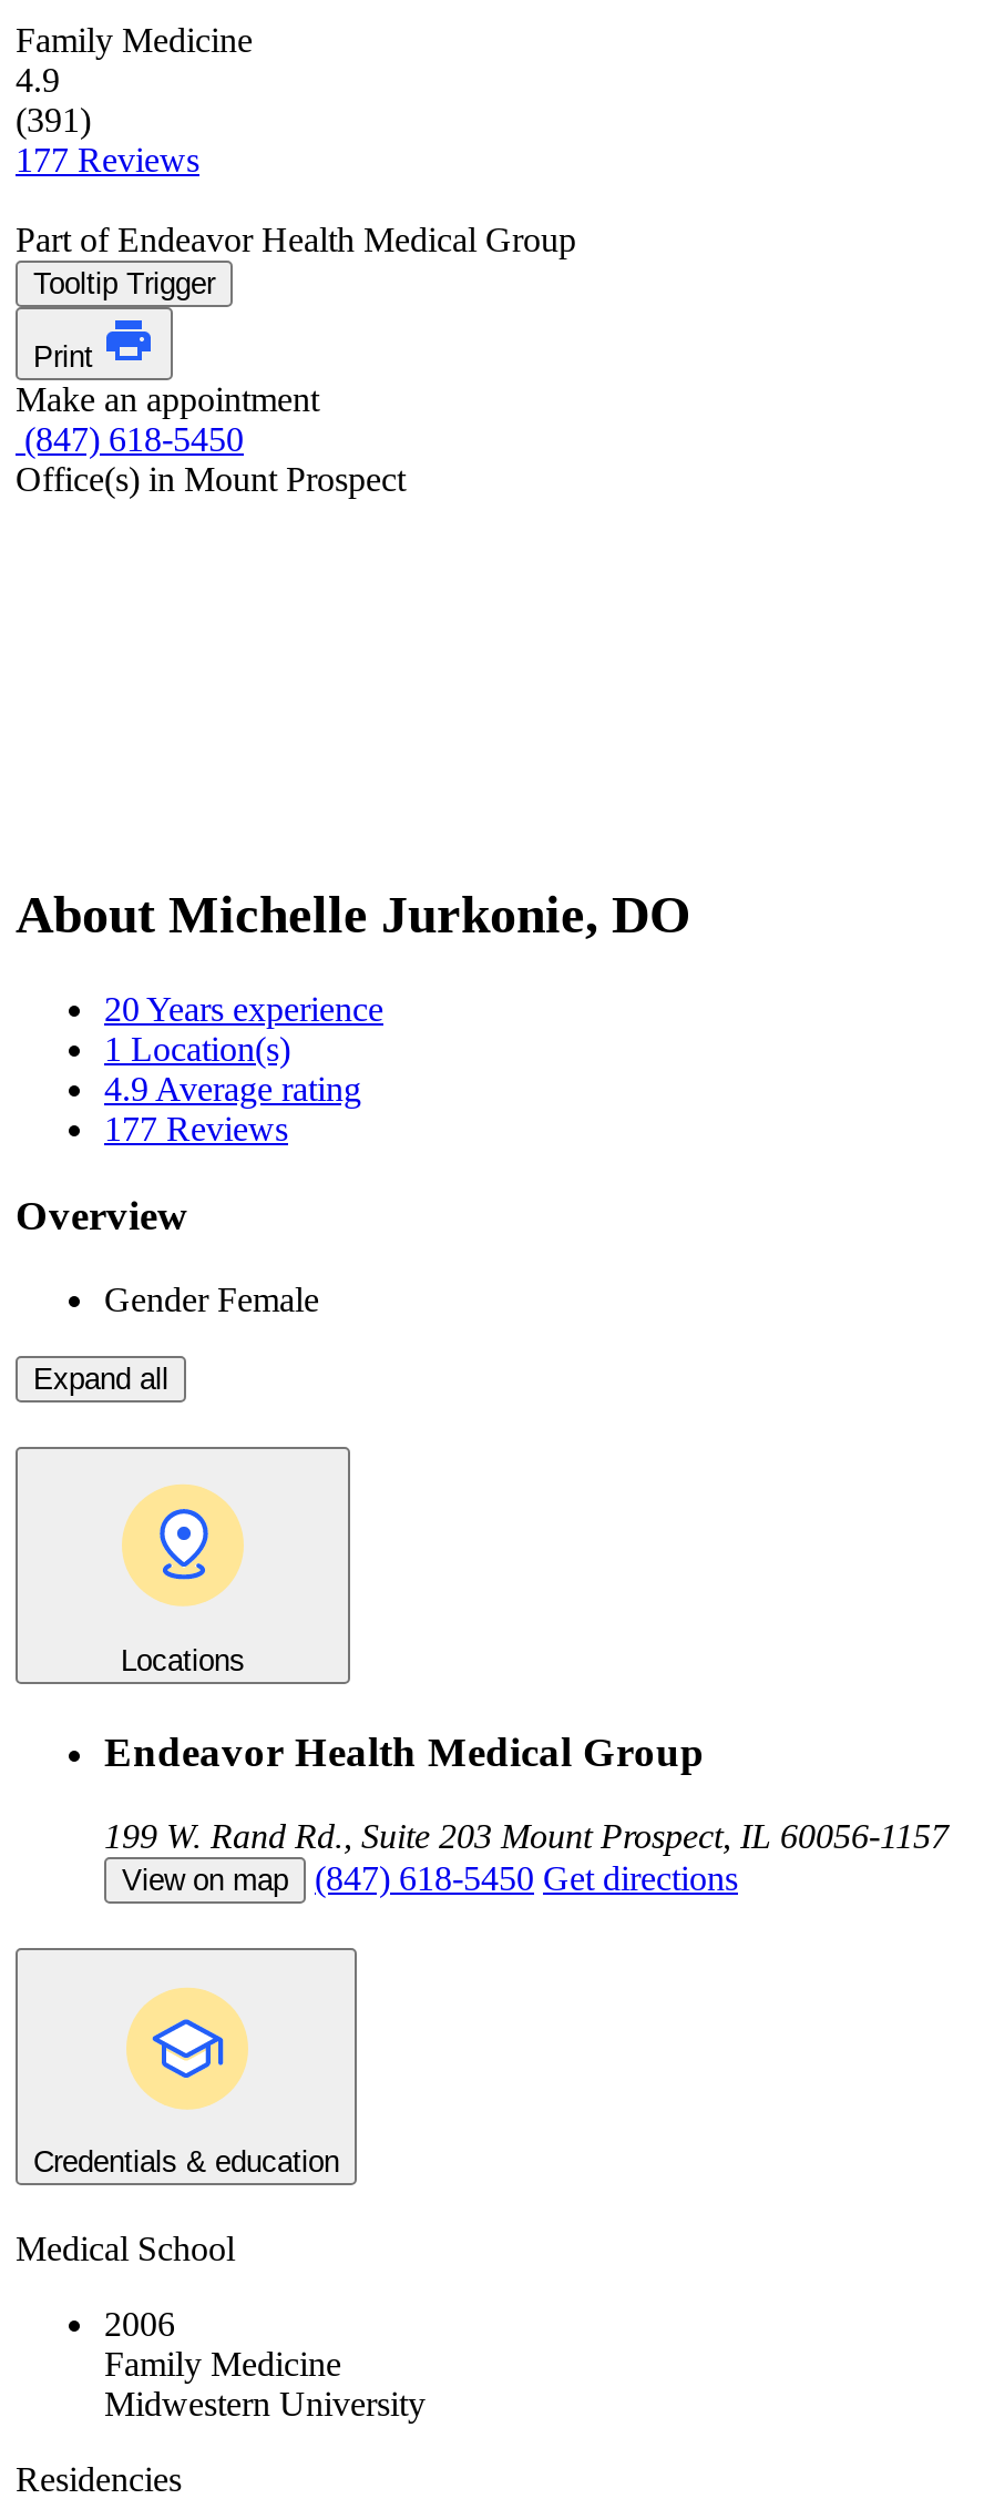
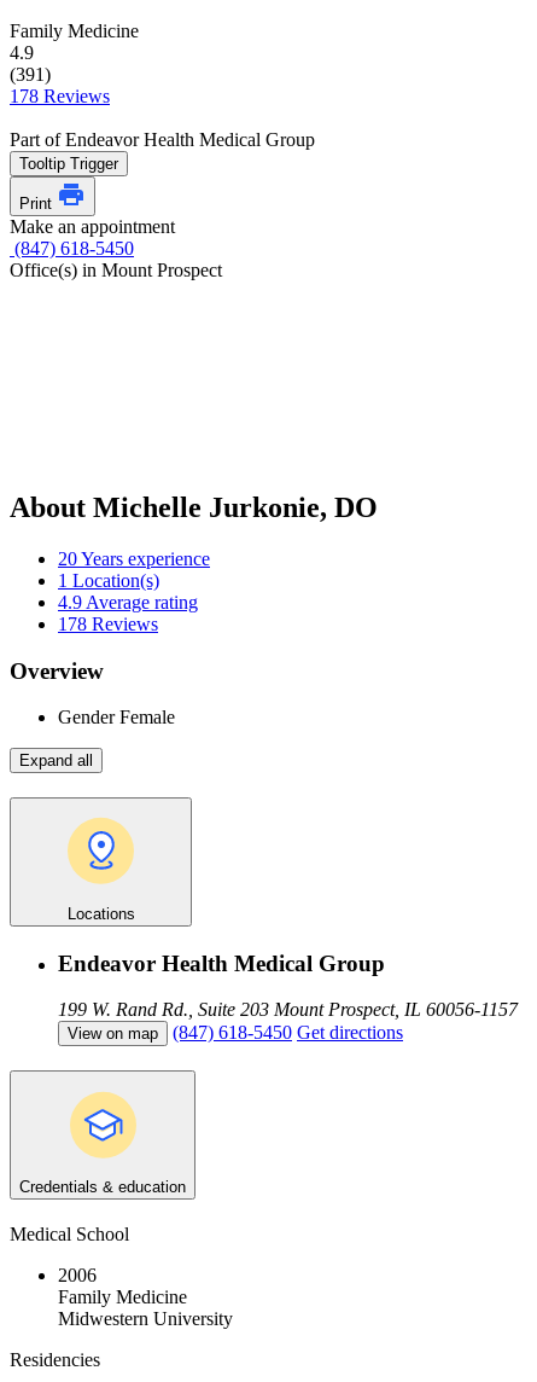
[16,141,199,179] 177 Reviews -> [10,86,110,106] 178 Reviews
[104,1109,288,1147] 177 Reviews -> [58,613,158,634] 178 Reviews

